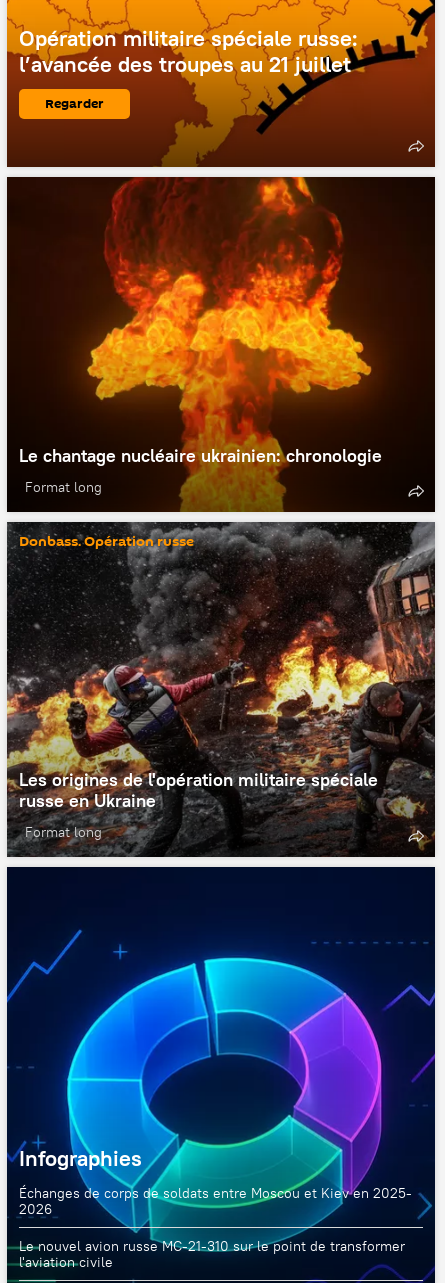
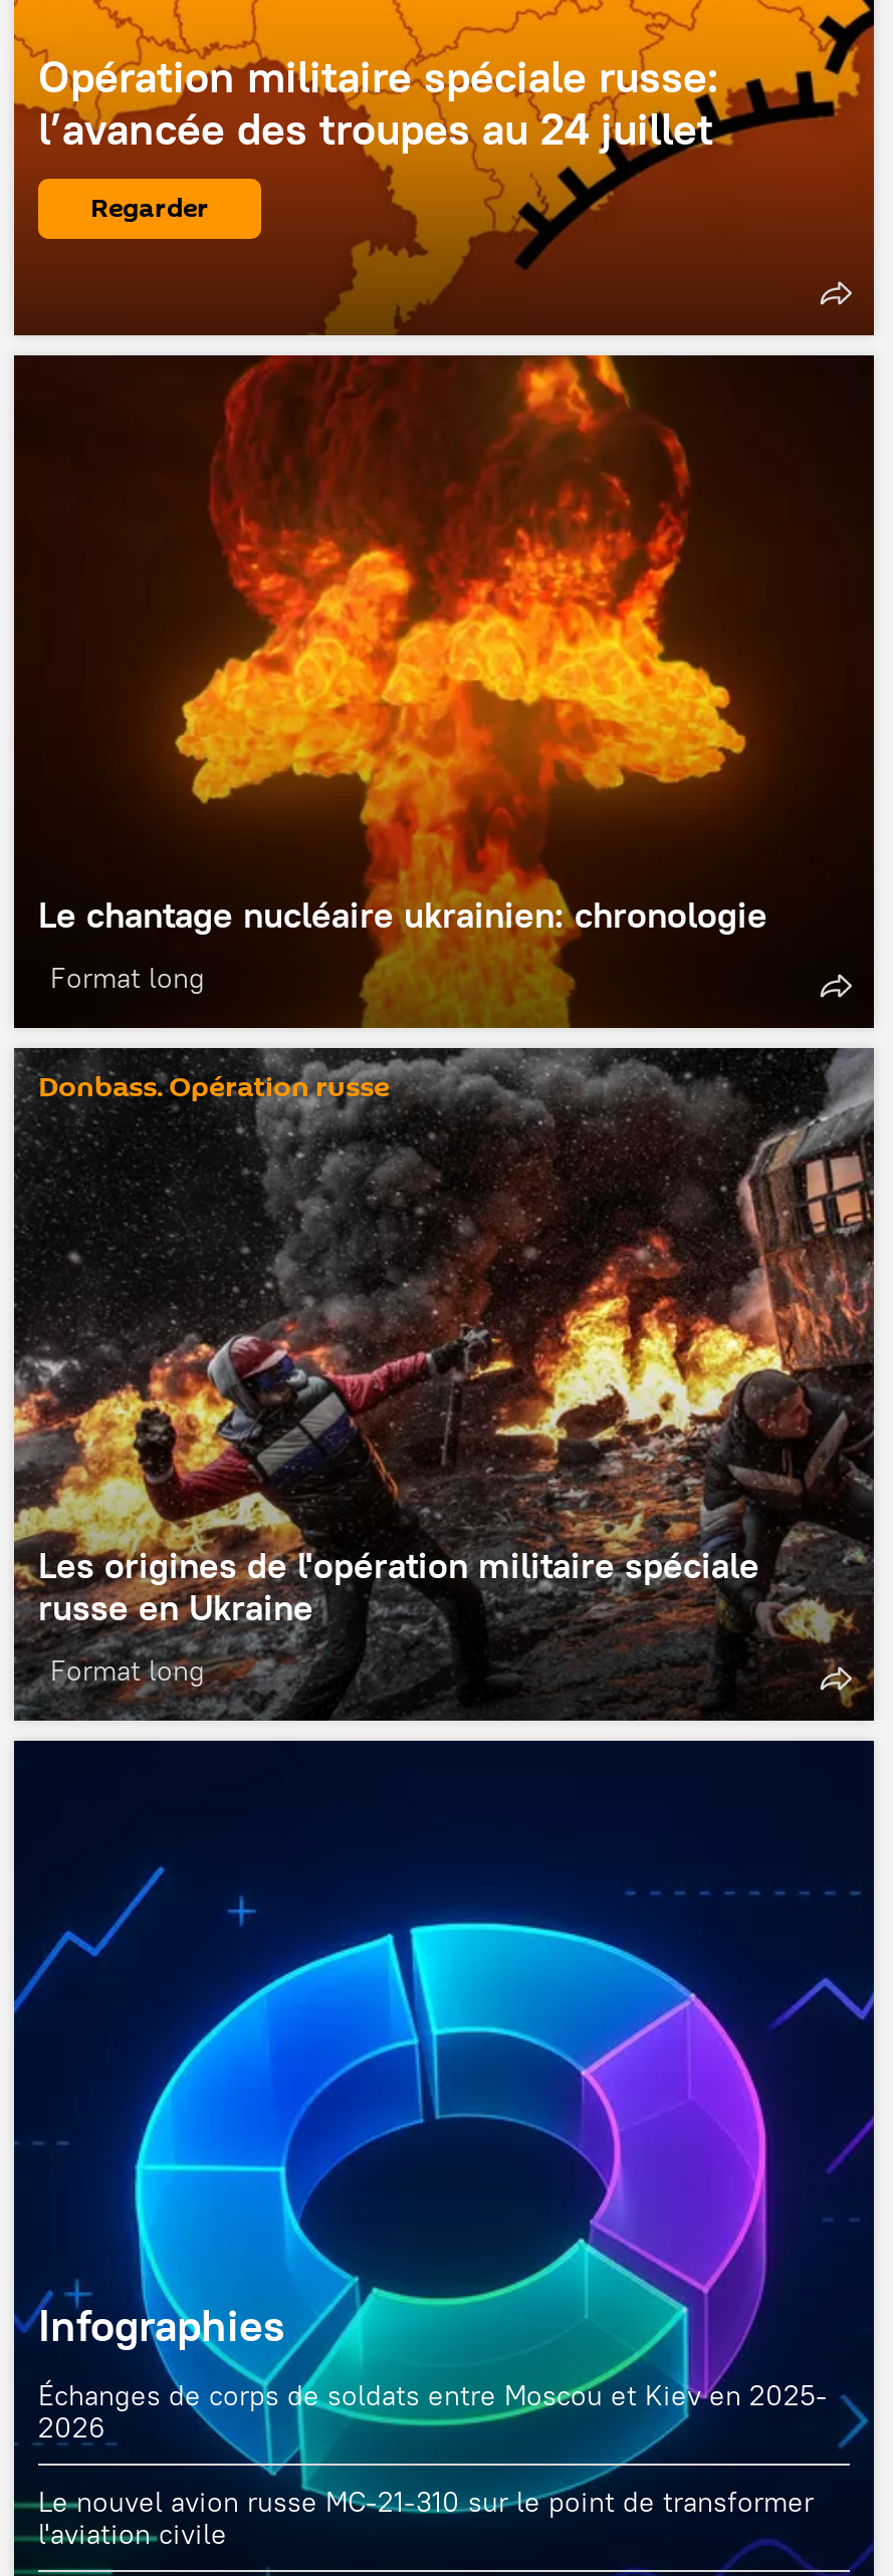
[19,50,351,78] l’avancée des troupes au 21 juillet -> [38,100,713,157] l’avancée des troupes au 24 juillet

